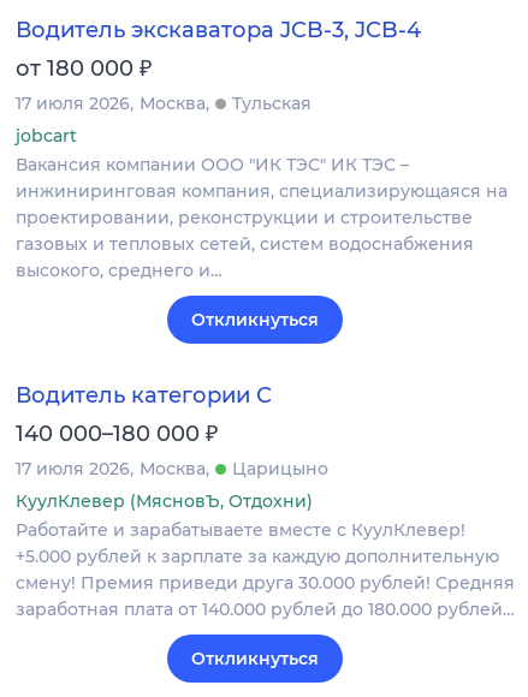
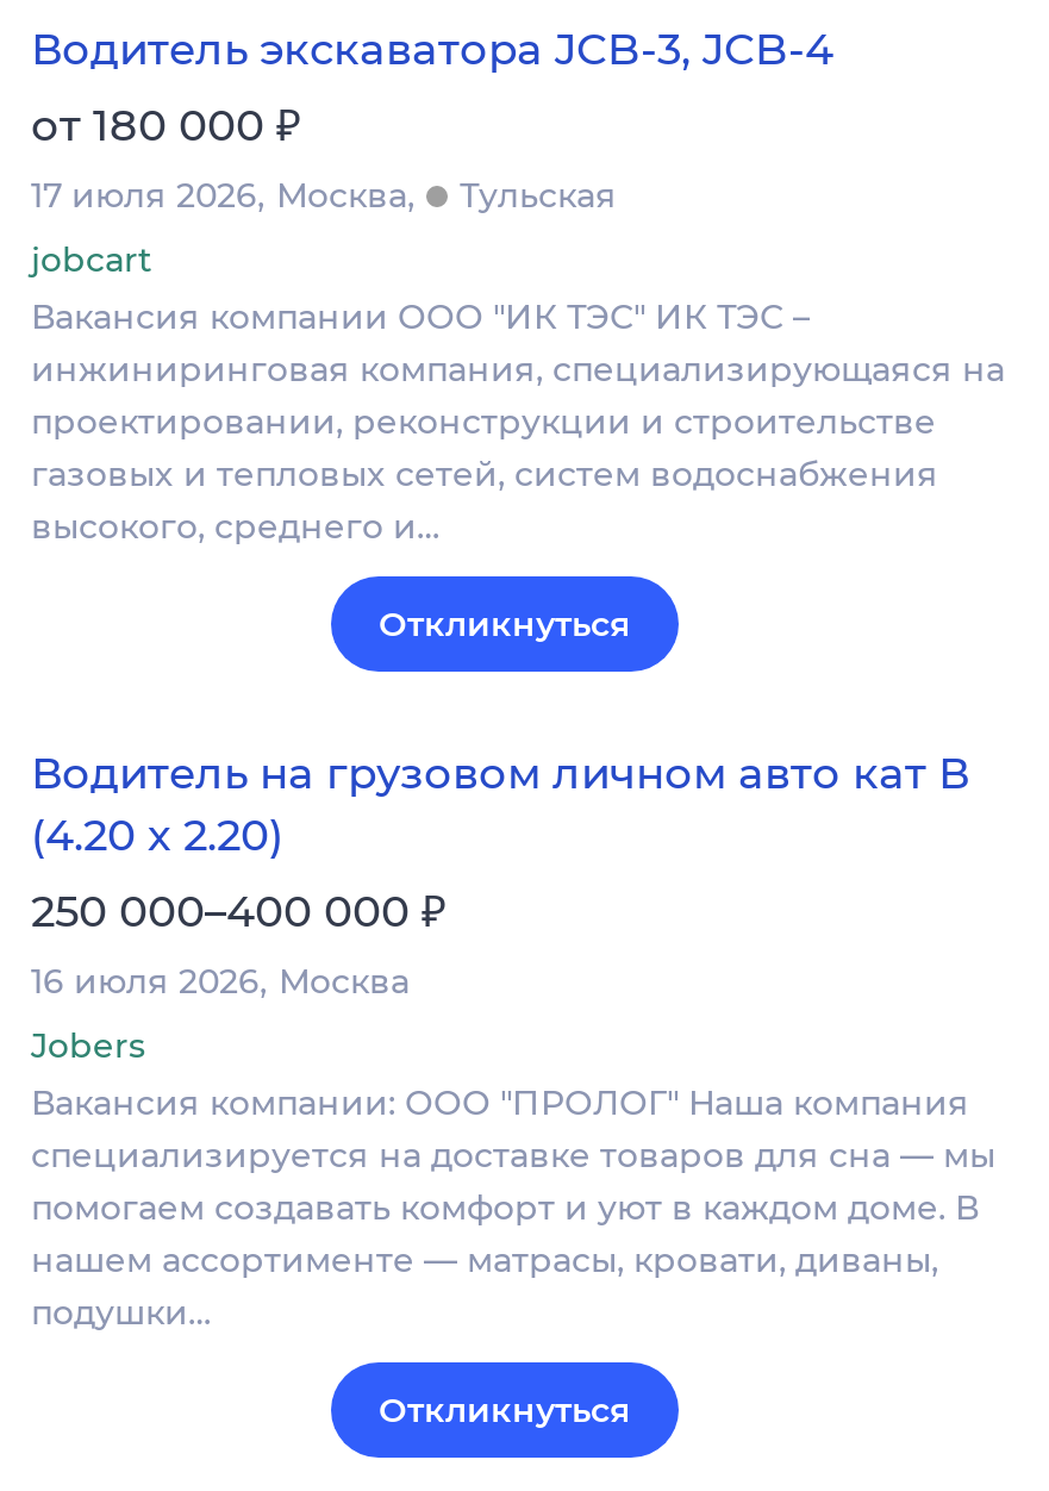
[16,383,328,480] Водитель категории С | 140 000–180 000 ₽ | 17 июля 2026 Москва | Царицыно -> [31,747,969,1003] Водитель на грузовом личном авто кат В | (4.20 х 2.20) | 250 000–400 000 ₽ | 16 июля 2026 Москва
[16,491,515,620] КуулКлевер (МясновЪ, Отдохни) | Работайте и зарабатываете вместе с КуулКлевер! | +5.000 рублей к зарплате за каждую дополнительную | смену! Премия приведи друга 30.000 рублей! Средняя | заработная плата от 140.000 рублей до 180.000 рублей… -> [31,1024,995,1334] Jobers | Вакансия компании: ООО "ПРОЛОГ" Наша компания | специализируется на доставке товаров для сна — мы | помогаем создавать комфорт и уют в каждом доме. В | нашем ассортименте — матрасы, кровати, диваны, | подушки…

